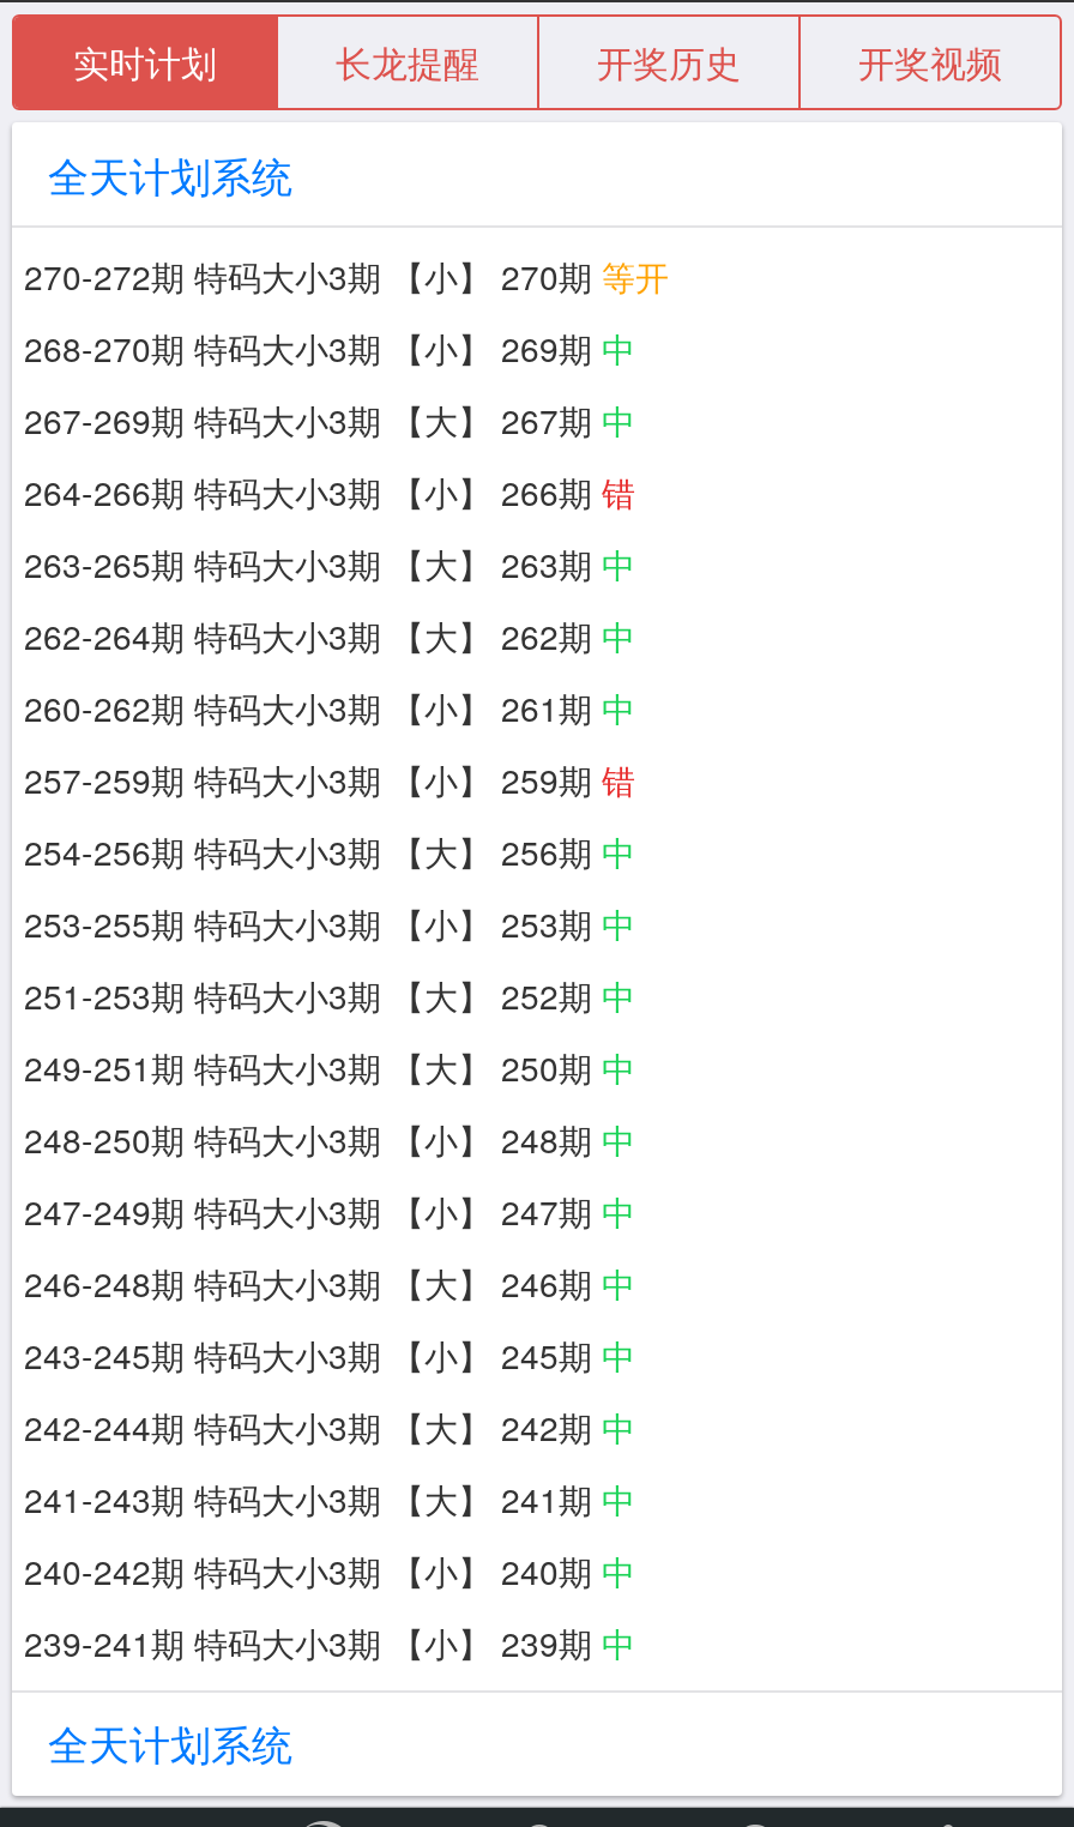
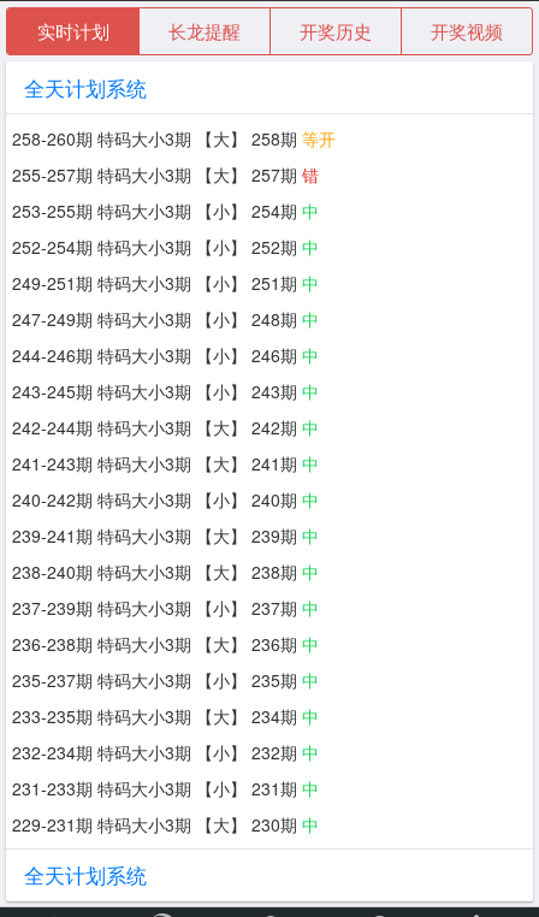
[24,252,669,1379] 270-272期 特码大小3期 【小】 270期等开 | 268-270期 特码大小3期 【小】 269期中 | 267-269期 特码大小3期 【大】 267期中 | 264-266期 特码大小3期 【小】 266期错 | 263-265期 特码大小3期 【大】 263期中 | 262-264期 特码大小3期 【大】 262期中 | 260-262期 特码大小3期 【小】 261期中 | 257-259期 特码大小3期 【小】 259期错 | 254-256期 特码大小3期 【大】 256期中 | 253-255期 特码大小3期 【小】 253期中 | 251-253期 特码大小3期 【大】 252期中 | 249-251期 特码大小3期 【大】 250期中 | 248-250期 特码大小3期 【小】 248期中 | 247-249期 特码大小3期 【小】 247期中 | 246-248期 特码大小3期 【大】 246期中 | 243-245期 特码大小3期 【小】 245期中 -> [12,126,336,403] 258-260期 特码大小3期 【大】 258期等开 | 255-257期 特码大小3期 【大】 257期错 | 253-255期 特码大小3期 【小】 254期中 | 252-254期 特码大小3期 【小】 252期中 | 249-251期 特码大小3期 【小】 251期中 | 247-249期 特码大小3期 【小】 248期中 | 244-246期 特码大小3期 【小】 246期中 | 243-245期 特码大小3期 【小】 243期中
moved [24,1403,635,1594] -> [12,415,319,511]: 242-244期 特码大小3期 【大】 242期中 | 241-243期 特码大小3期 【大】 241期中 | 240-242期 特码大小3期 【小】 240期中
[24,1618,635,1666] 239-241期 特码大小3期 【小】 239期中 -> [12,523,319,836] 239-241期 特码大小3期 【大】 239期中 | 238-240期 特码大小3期 【大】 238期中 | 237-239期 特码大小3期 【小】 237期中 | 236-238期 特码大小3期 【大】 236期中 | 235-237期 特码大小3期 【小】 235期中 | 233-235期 特码大小3期 【大】 234期中 | 232-234期 特码大小3期 【小】 232期中 | 231-233期 特码大小3期 【小】 231期中 | 229-231期 特码大小3期 【大】 230期中

